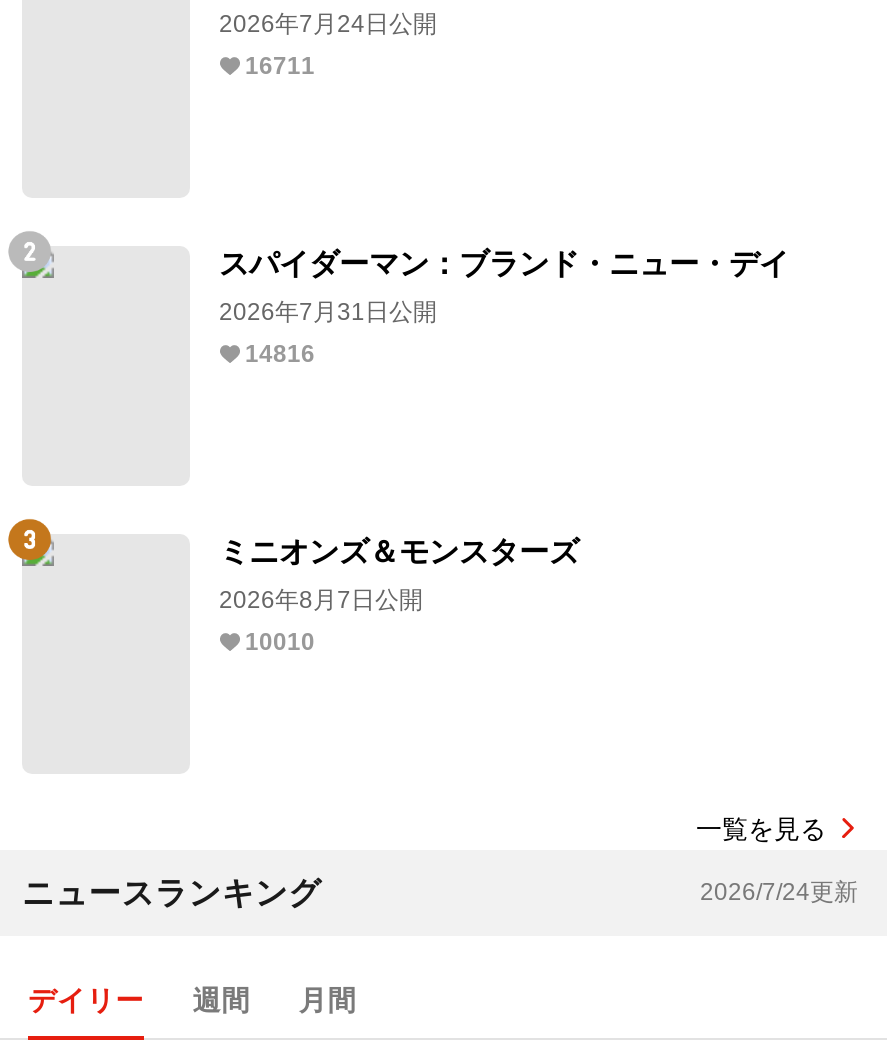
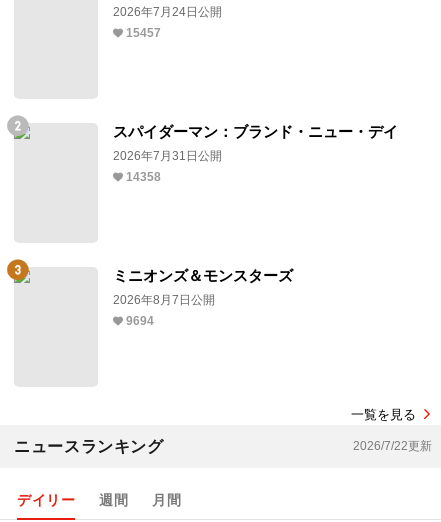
[245,52,315,80] 16711 -> [125,26,160,40] 15457
[245,340,315,368] 14816 -> [125,170,160,184] 14358
[245,628,315,656] 10010 -> [125,314,153,328] 9694
[700,878,858,906] 2026/7/24更新 -> [353,439,432,453] 2026/7/22更新

